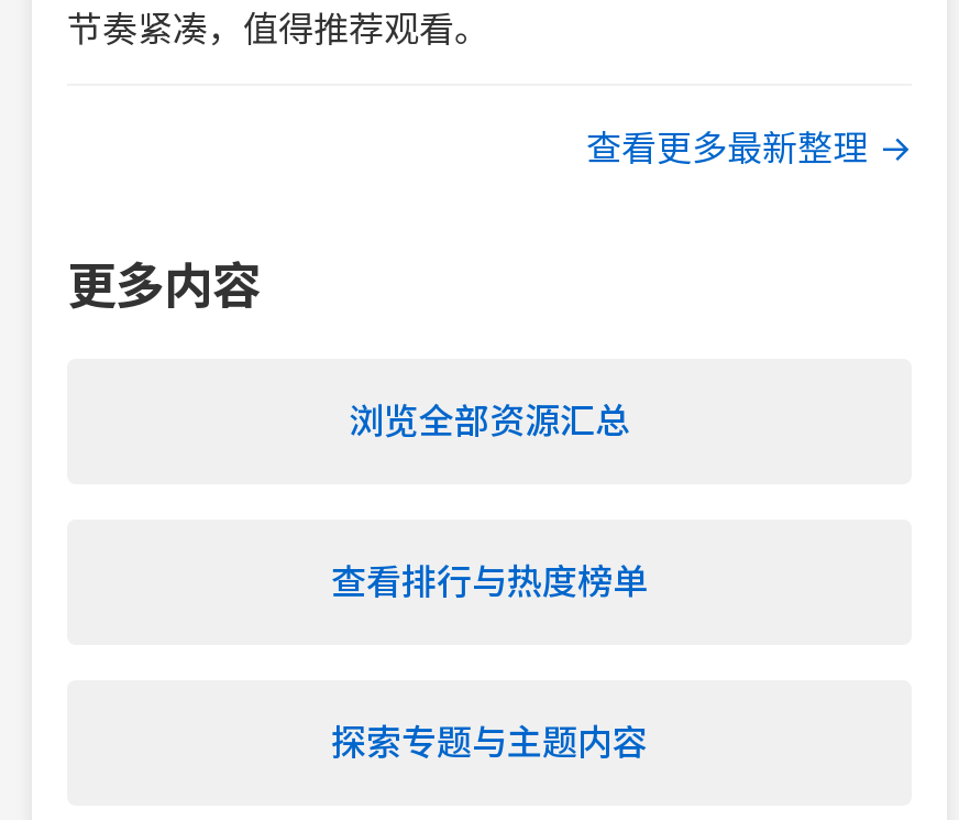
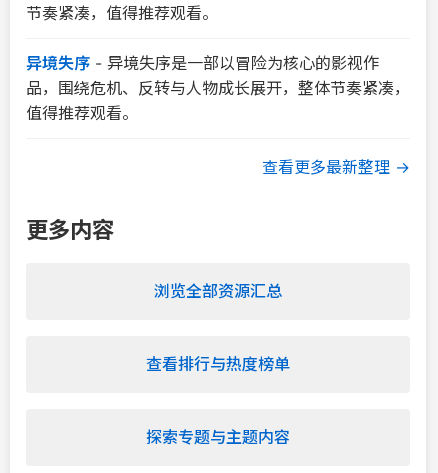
none -> [26,53,410,123] 异境失序-异境失序是一部以冒险为核心的影视作 | 品，围绕危机、反转与人物成长展开，整体节奏紧凑， | 值得推荐观看。

